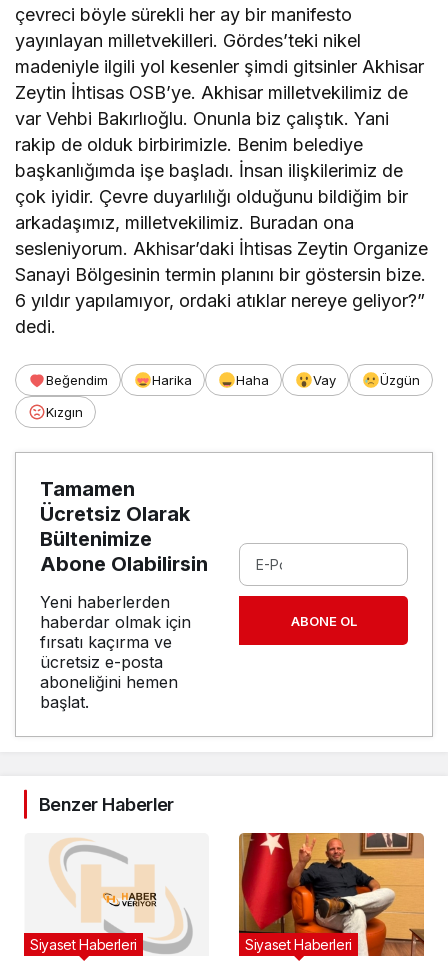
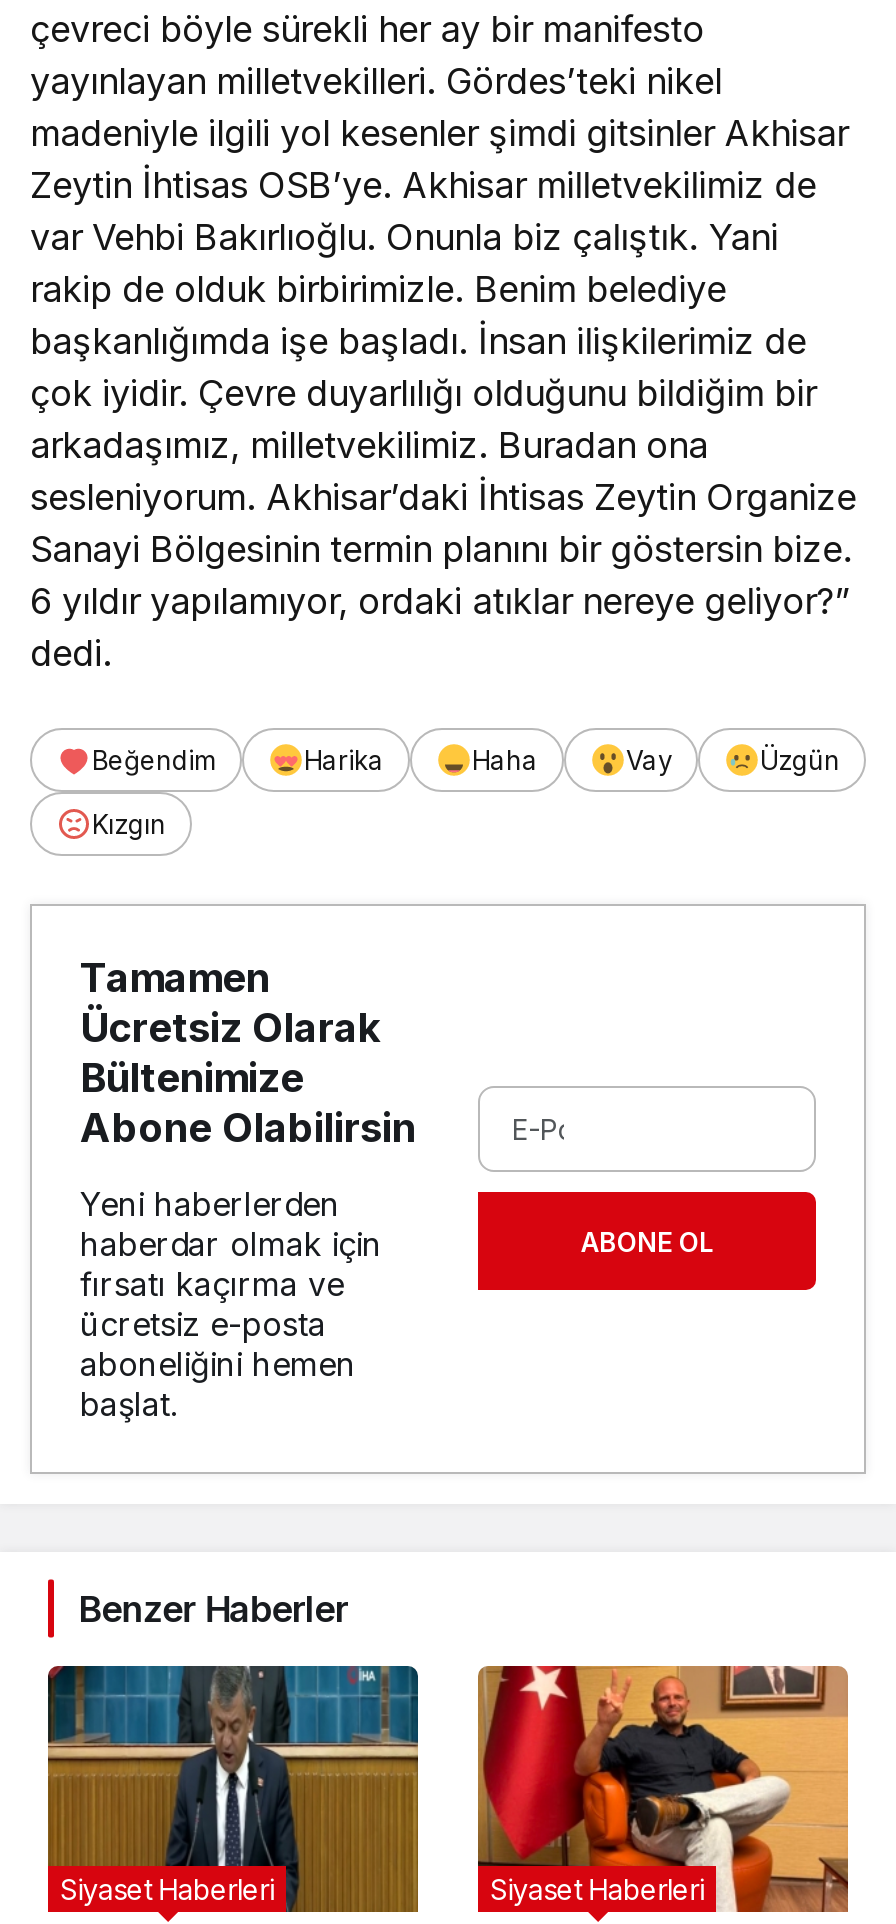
[24,833,209,956] [image] -> [46,1664,420,1914] [image]

